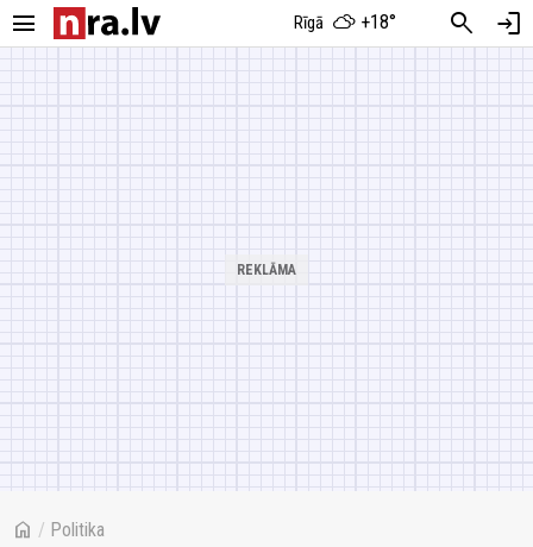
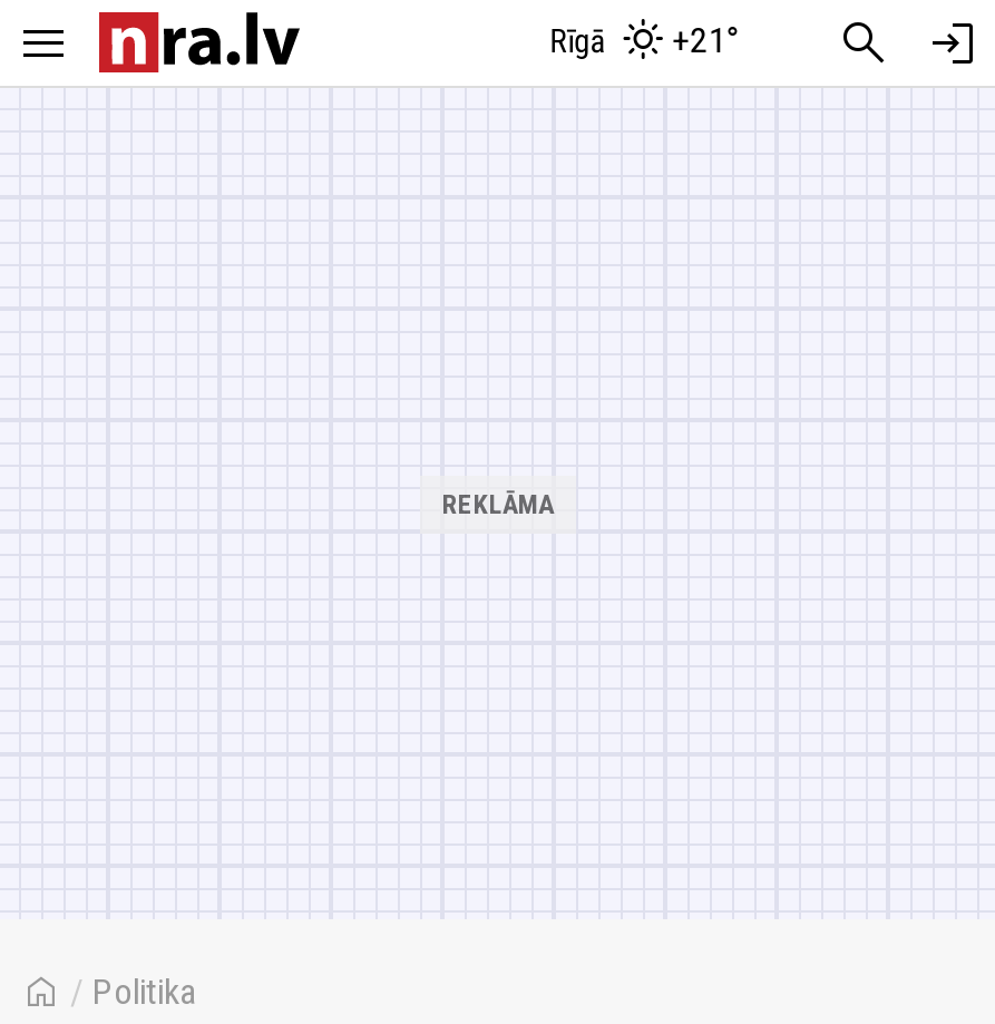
[294,11,396,33] Rīgā +18° -> [550,19,739,61] Rīgā +21°

